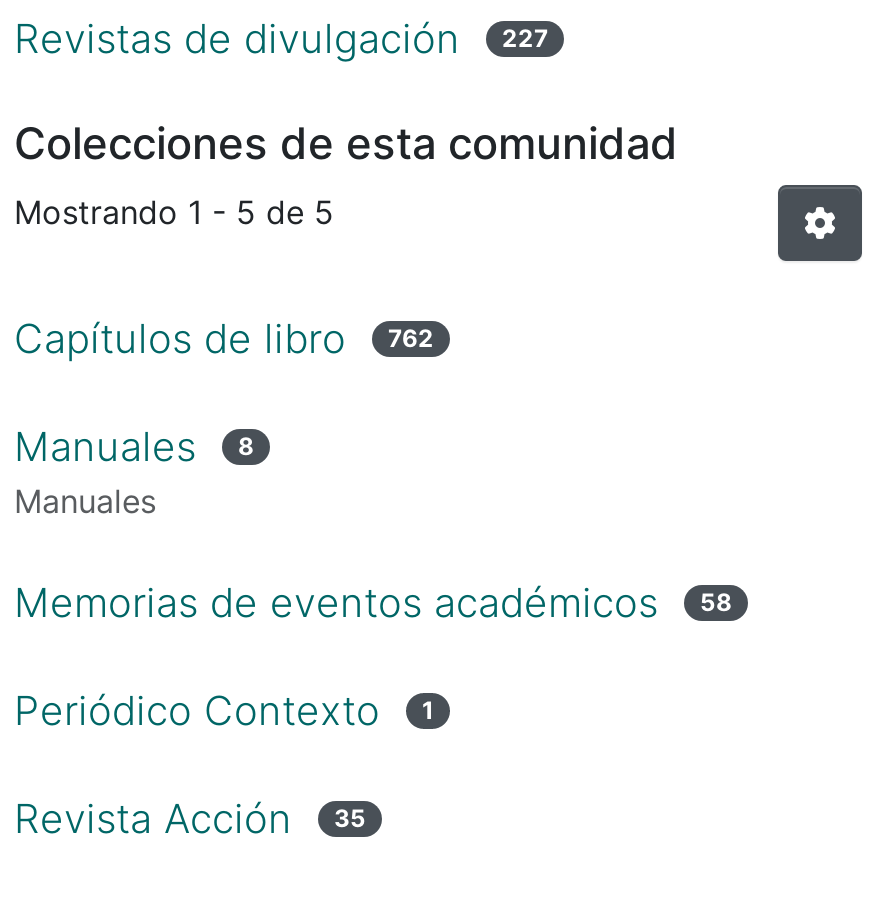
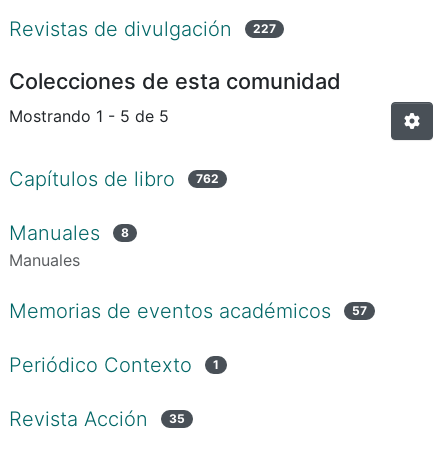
[14,579,732,627] Memorias de eventos académicos 58 -> [9,299,367,323] Memorias de eventos académicos 57

